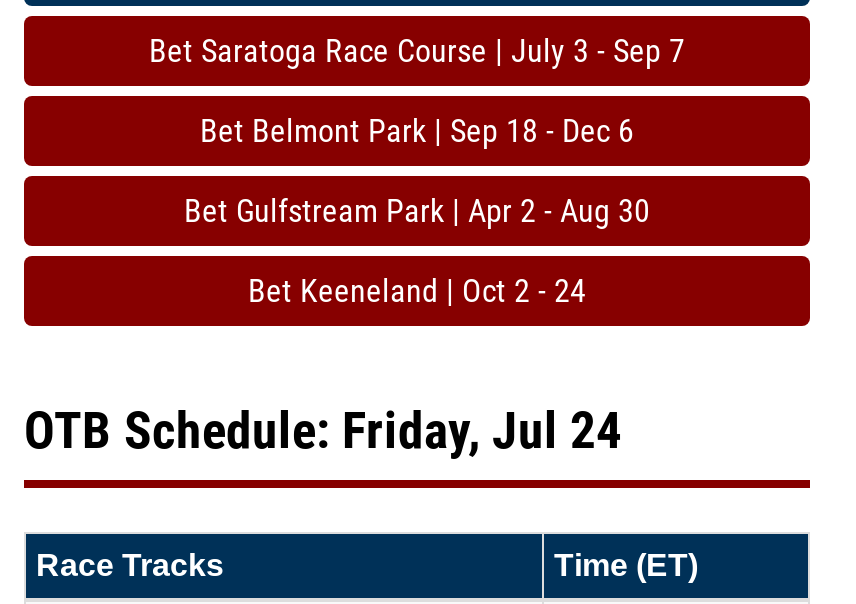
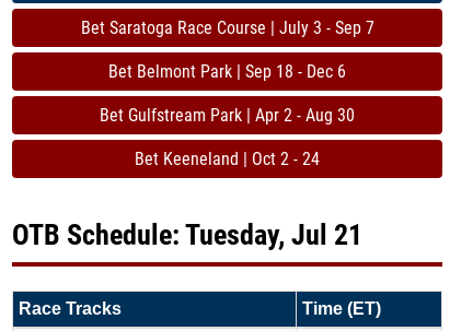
[24,400,622,460] OTB Schedule: Friday, Jul 24 -> [12,219,362,251] OTB Schedule: Tuesday, Jul 21

